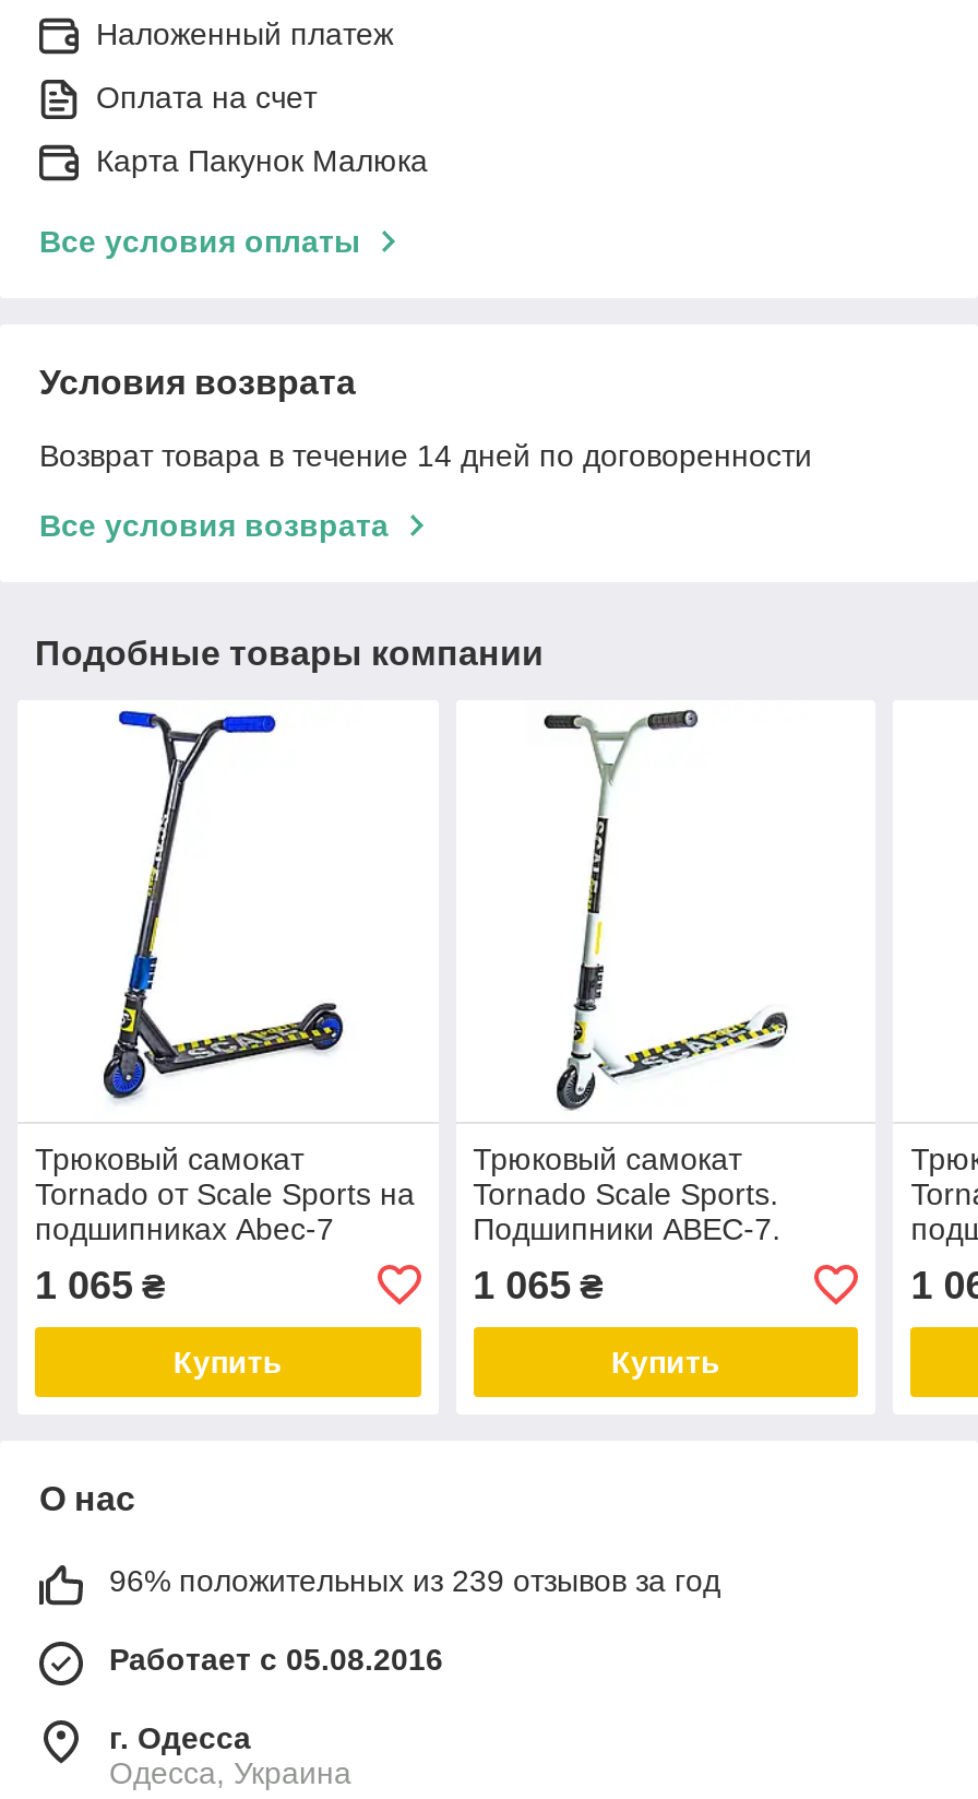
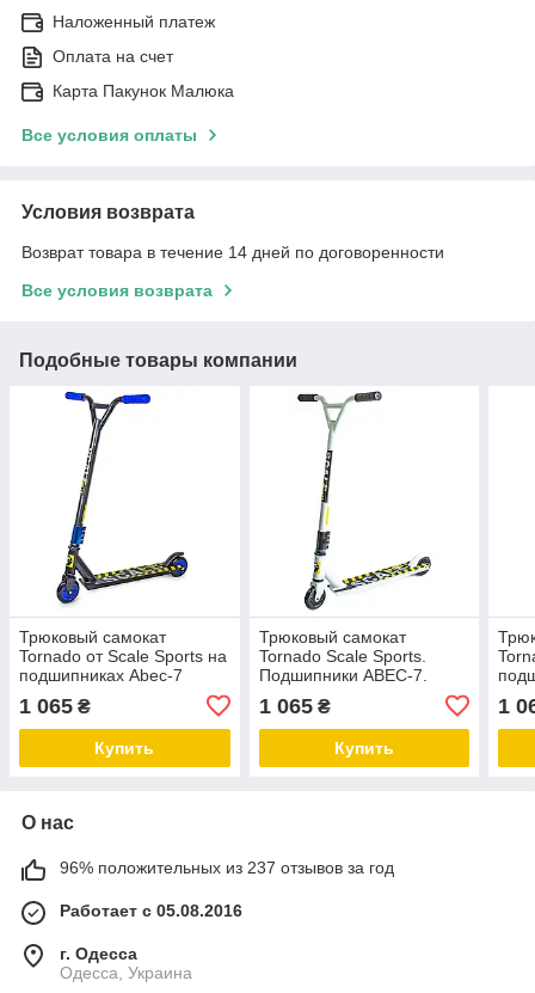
[109,1562,720,1597] 96% положительных из 239 отзывов за год -> [60,857,394,877] 96% положительных из 237 отзывов за год

